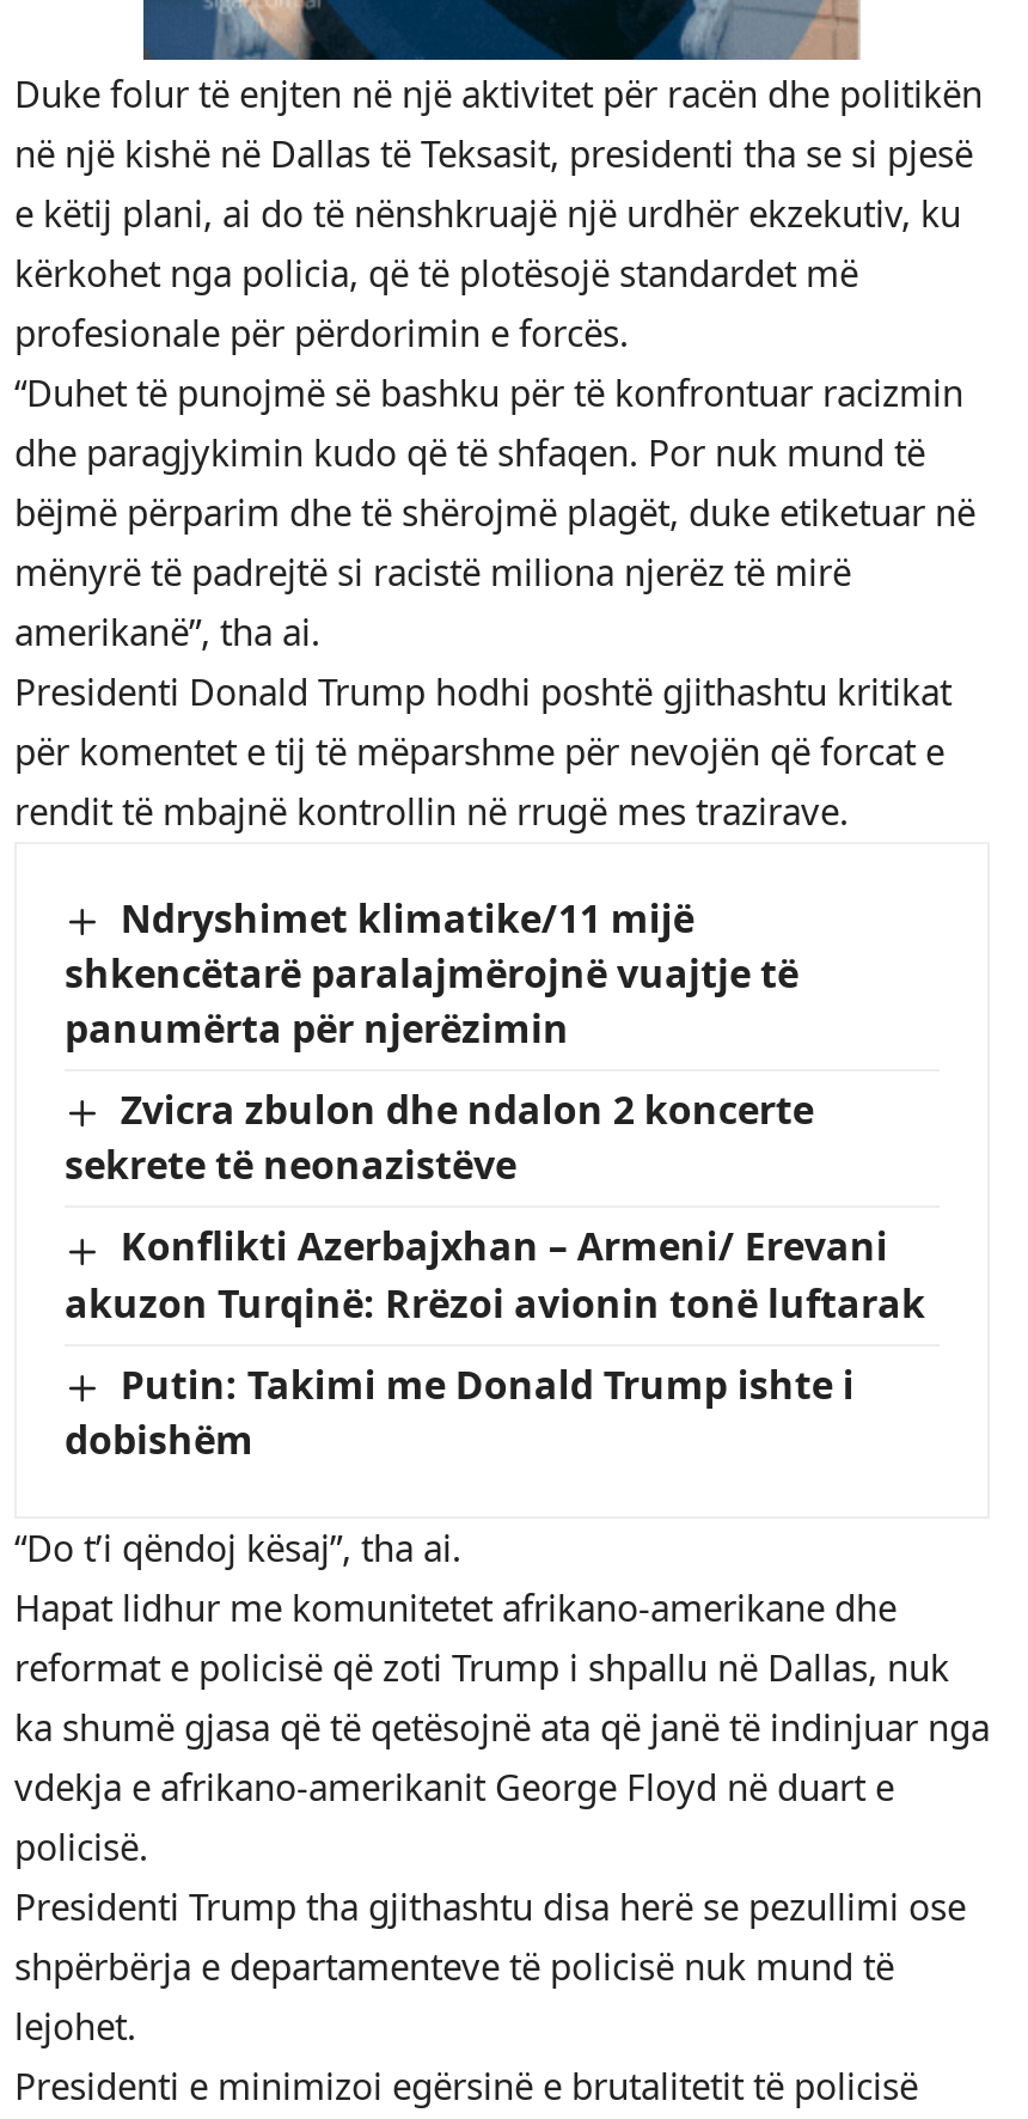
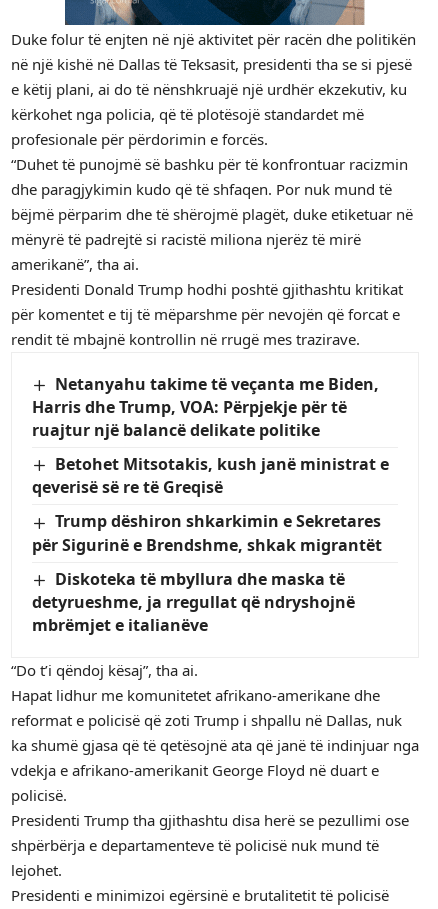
[65,893,798,1055] Ndryshimet klimatike/11 mijë | shkencëtarë paralajmërojnë vuajtje të | panumërta për njerëzimin -> [32,373,379,441] Netanyahu takime të veçanta me Biden, | Harris dhe Trump, VOA: Përpjekje për të | ruajtur një balancë delikate politike
[65,1084,814,1192] Zvicra zbulon dhe ndalon 2 koncerte | sekrete të neonazistëve -> [32,453,389,498] Betohet Mitsotakis, kush janë ministrat e | qeverisë së re të Greqisë
[65,1221,925,1329] Konflikti Azerbajxhan – Armeni/ Erevani | akuzon Turqinë: Rrëzoi avionin tonë luftarak -> [32,510,382,555] Trump dëshiron shkarkimin e Sekretares | për Sigurinë e Brendshme, shkak migrantët
[65,1357,854,1465] Putin: Takimi me Donald Trump ishte i | dobishëm -> [32,567,355,636] Diskoteka të mbyllura dhe maska të | detyrueshme, ja rregullat që ndryshojnë | mbrëmjet e italianëve

